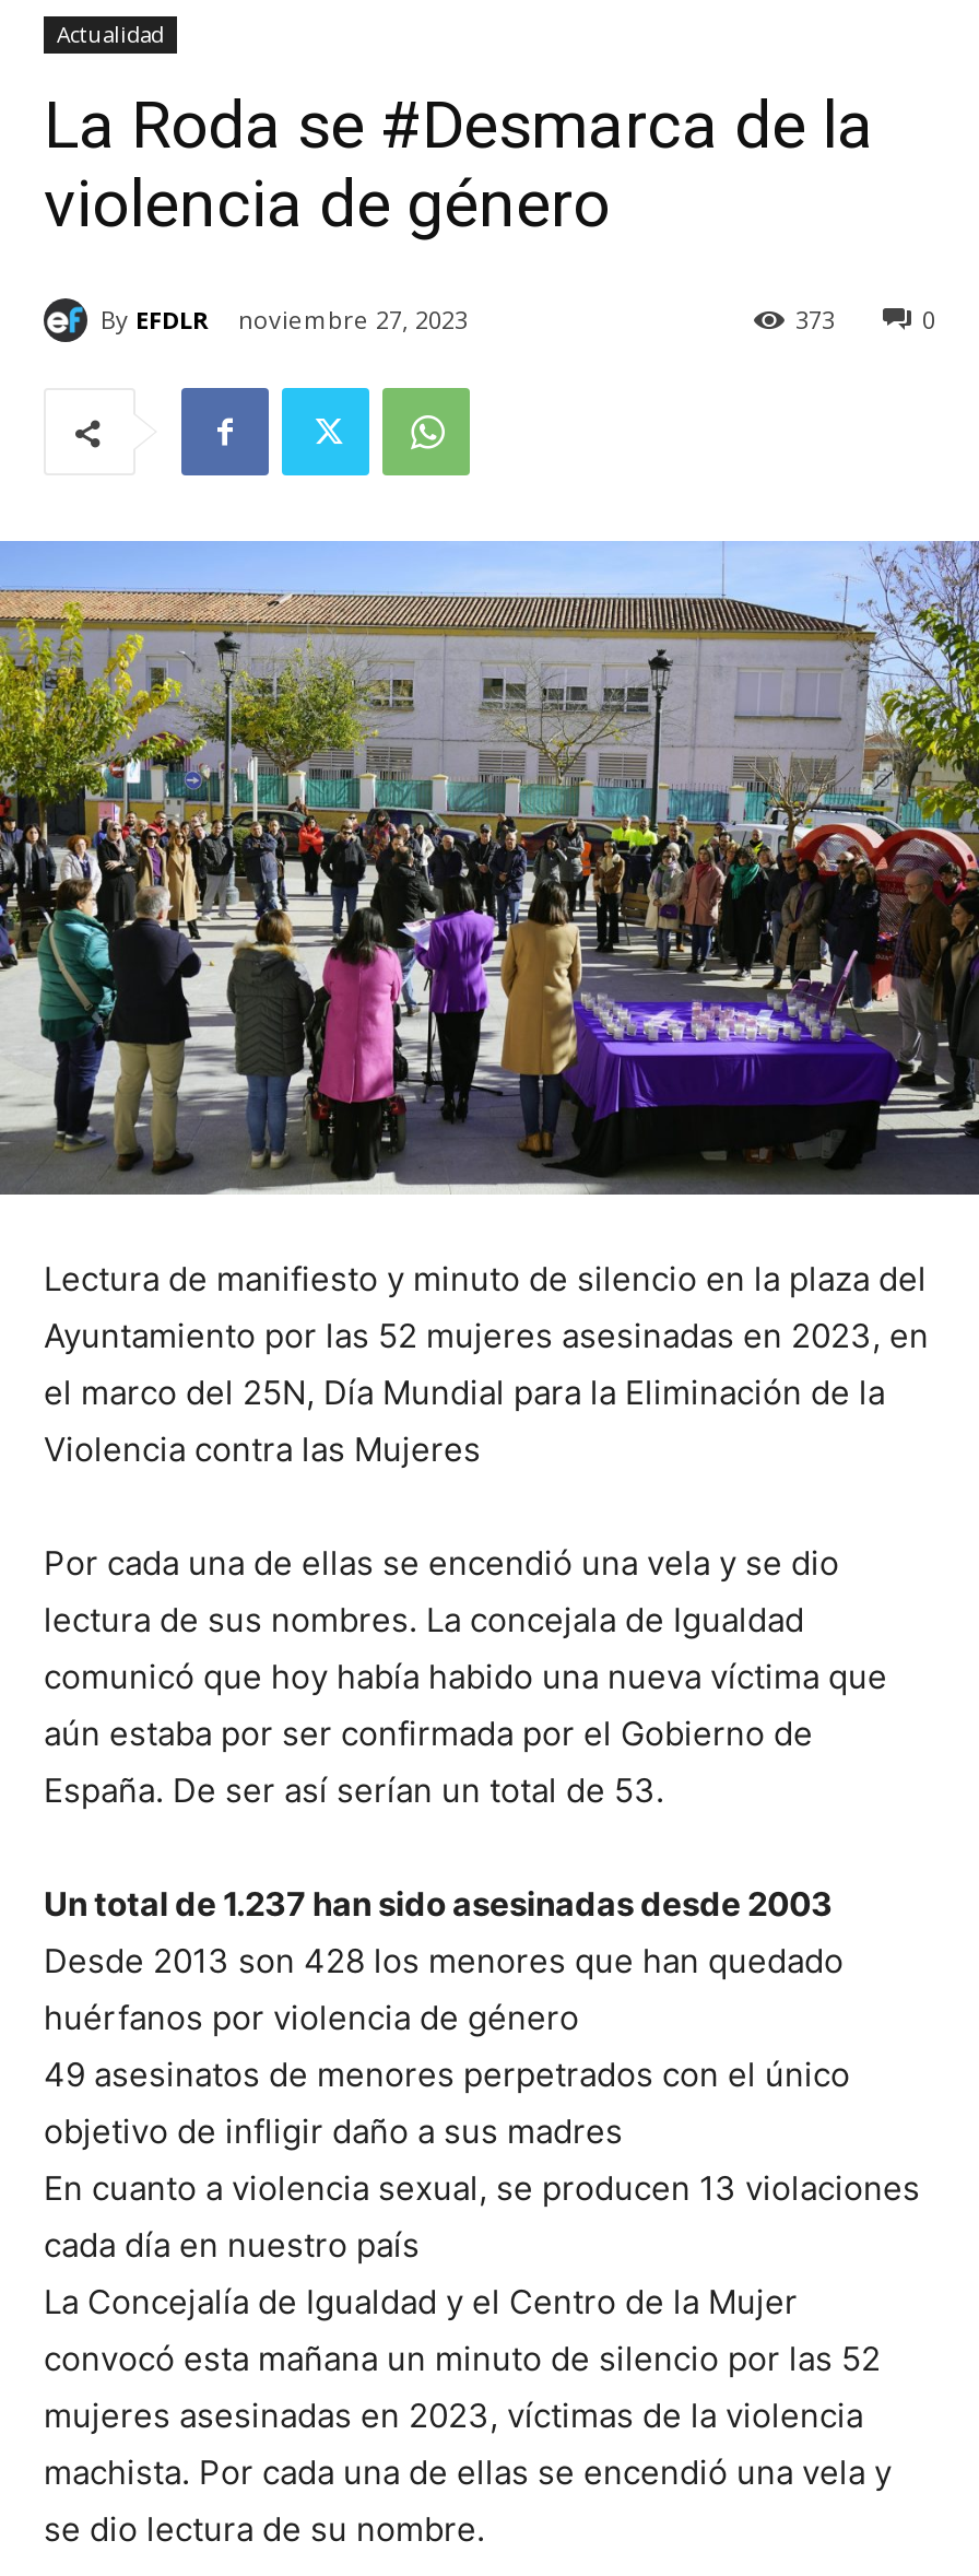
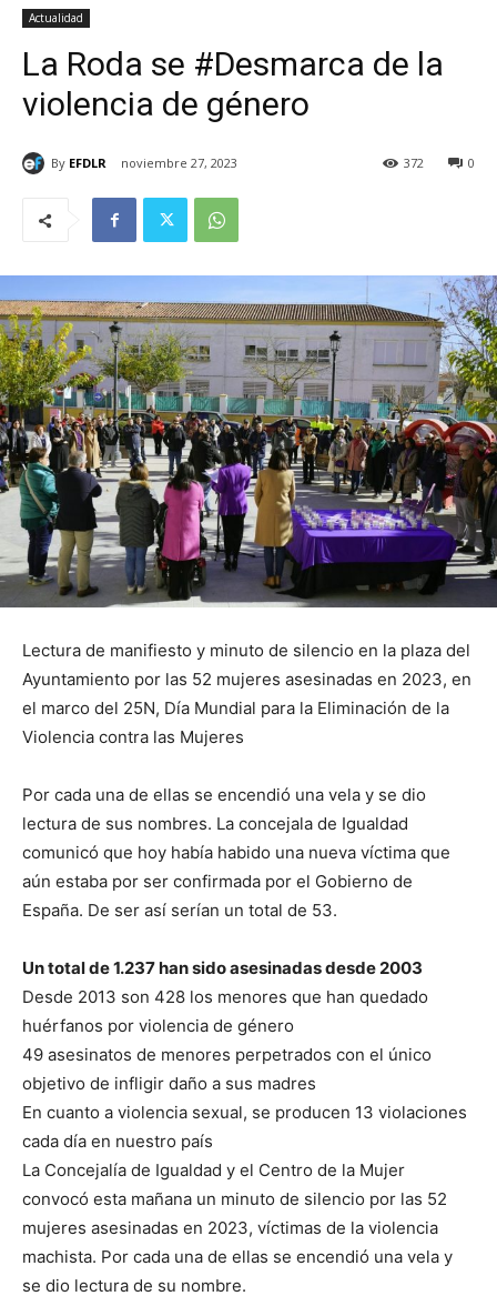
[795,303,835,336] 373 -> [404,154,424,171] 372

